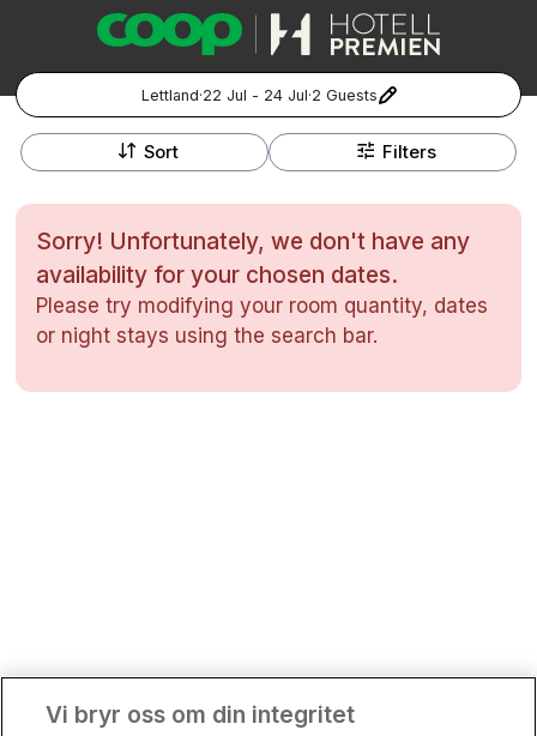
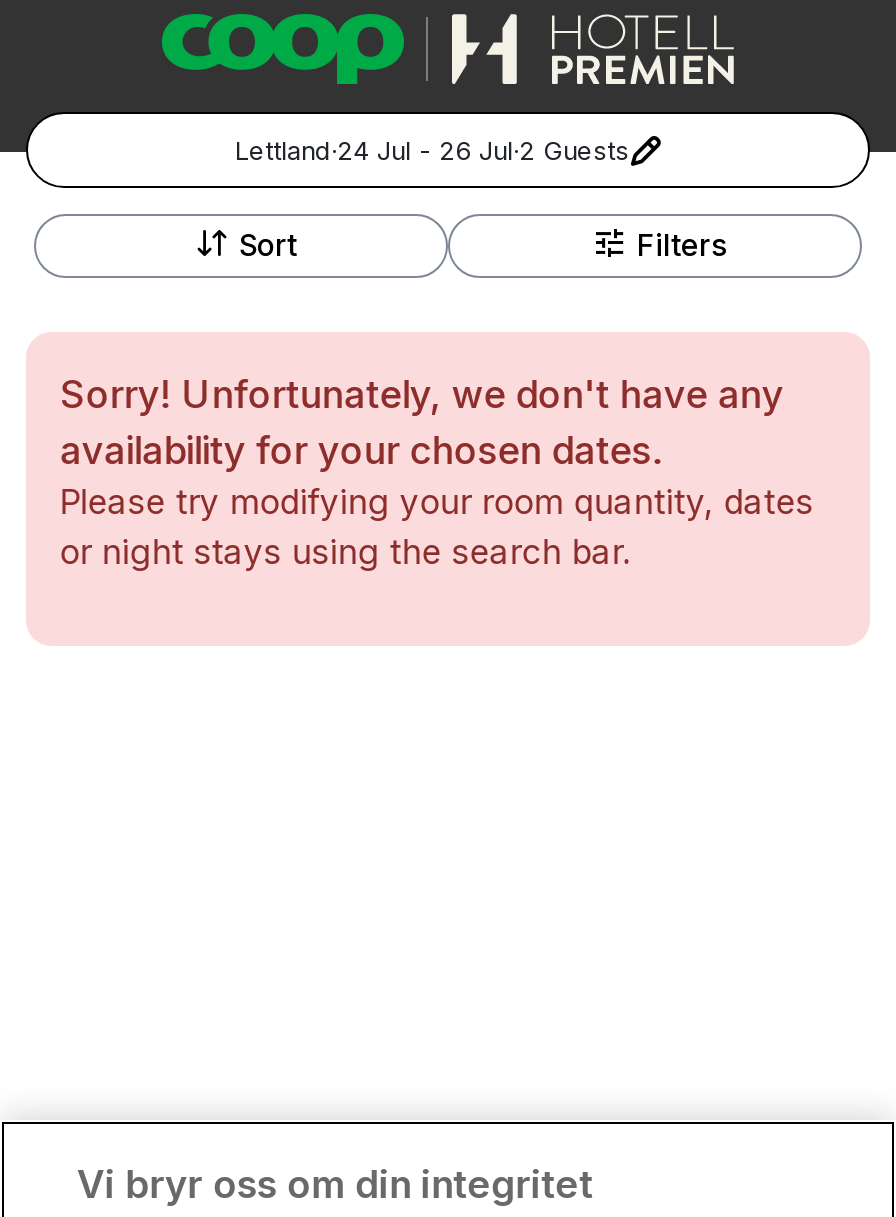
[141,86,377,104] Lettland·22 Jul - 24 Jul·2 Guests -> [235,135,629,165] Lettland·24 Jul - 26 Jul·2 Guests

